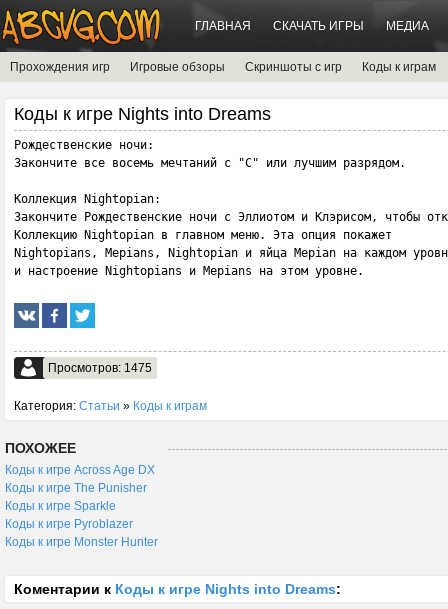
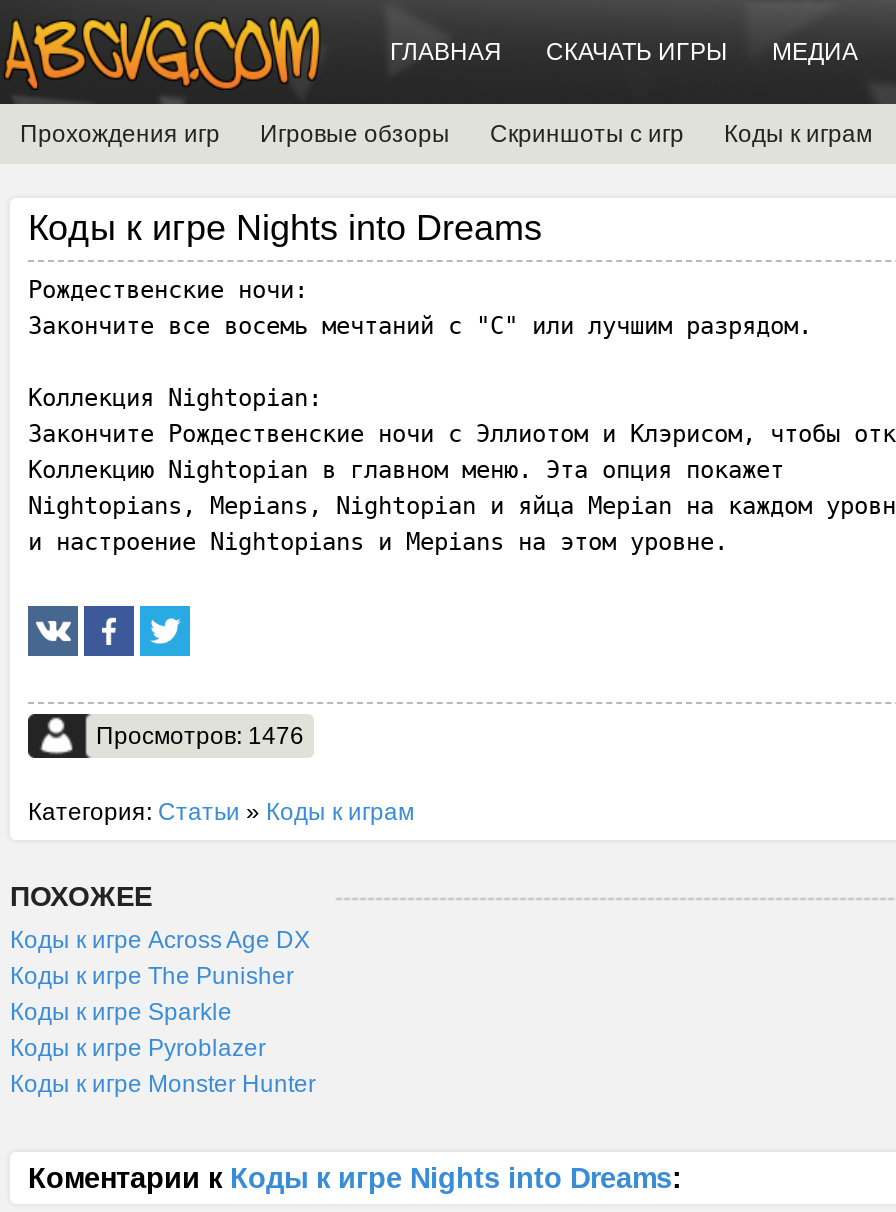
[48,361,152,375] Просмотров: 1475 -> [96,722,304,750] Просмотров: 1476

